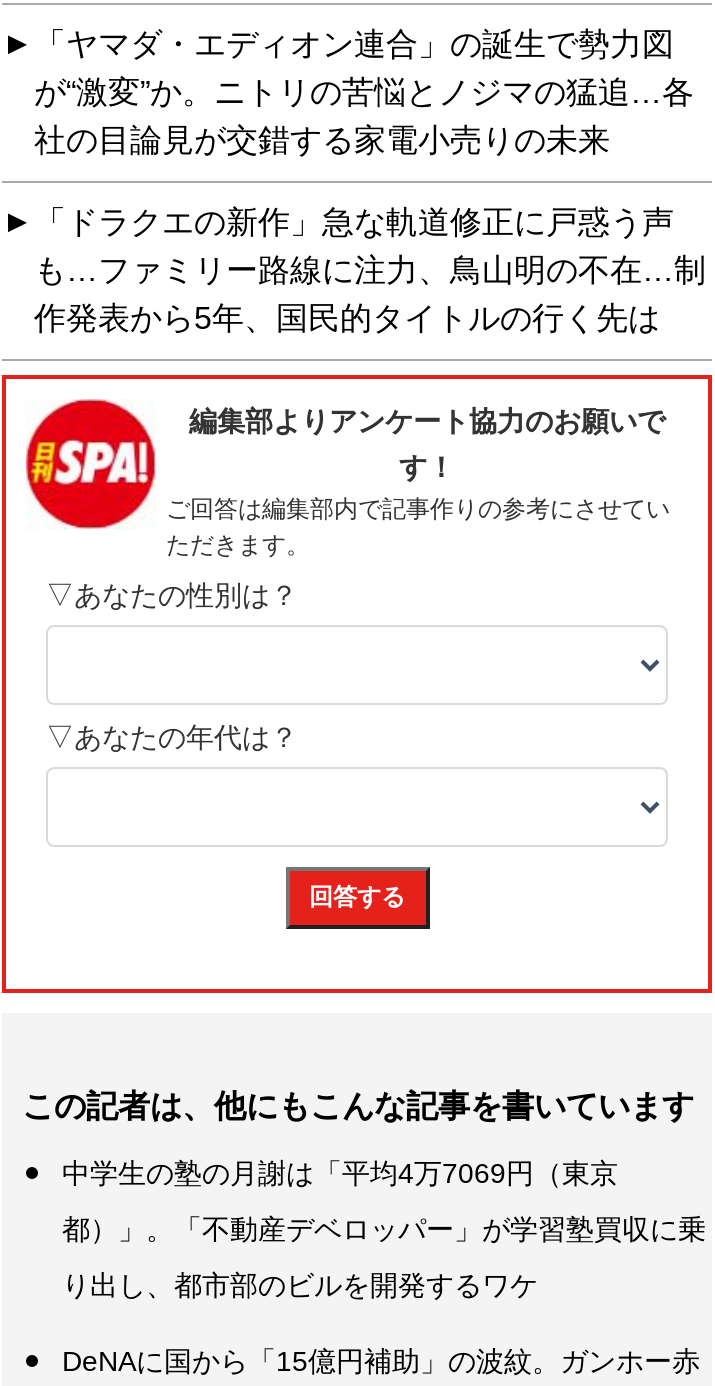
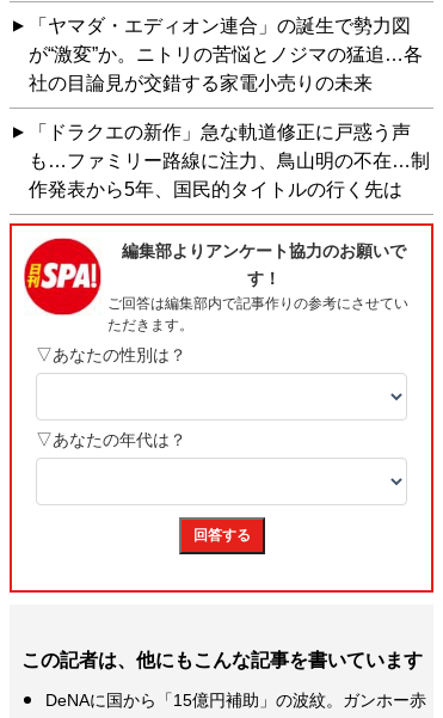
[62,1157,706,1301] 中学生の塾の月謝は「平均4万7069円（東京 | 都）」。「不動産デベロッパー」が学習塾買収に乗 | り出し、都市部のビルを開発するワケ -> none

